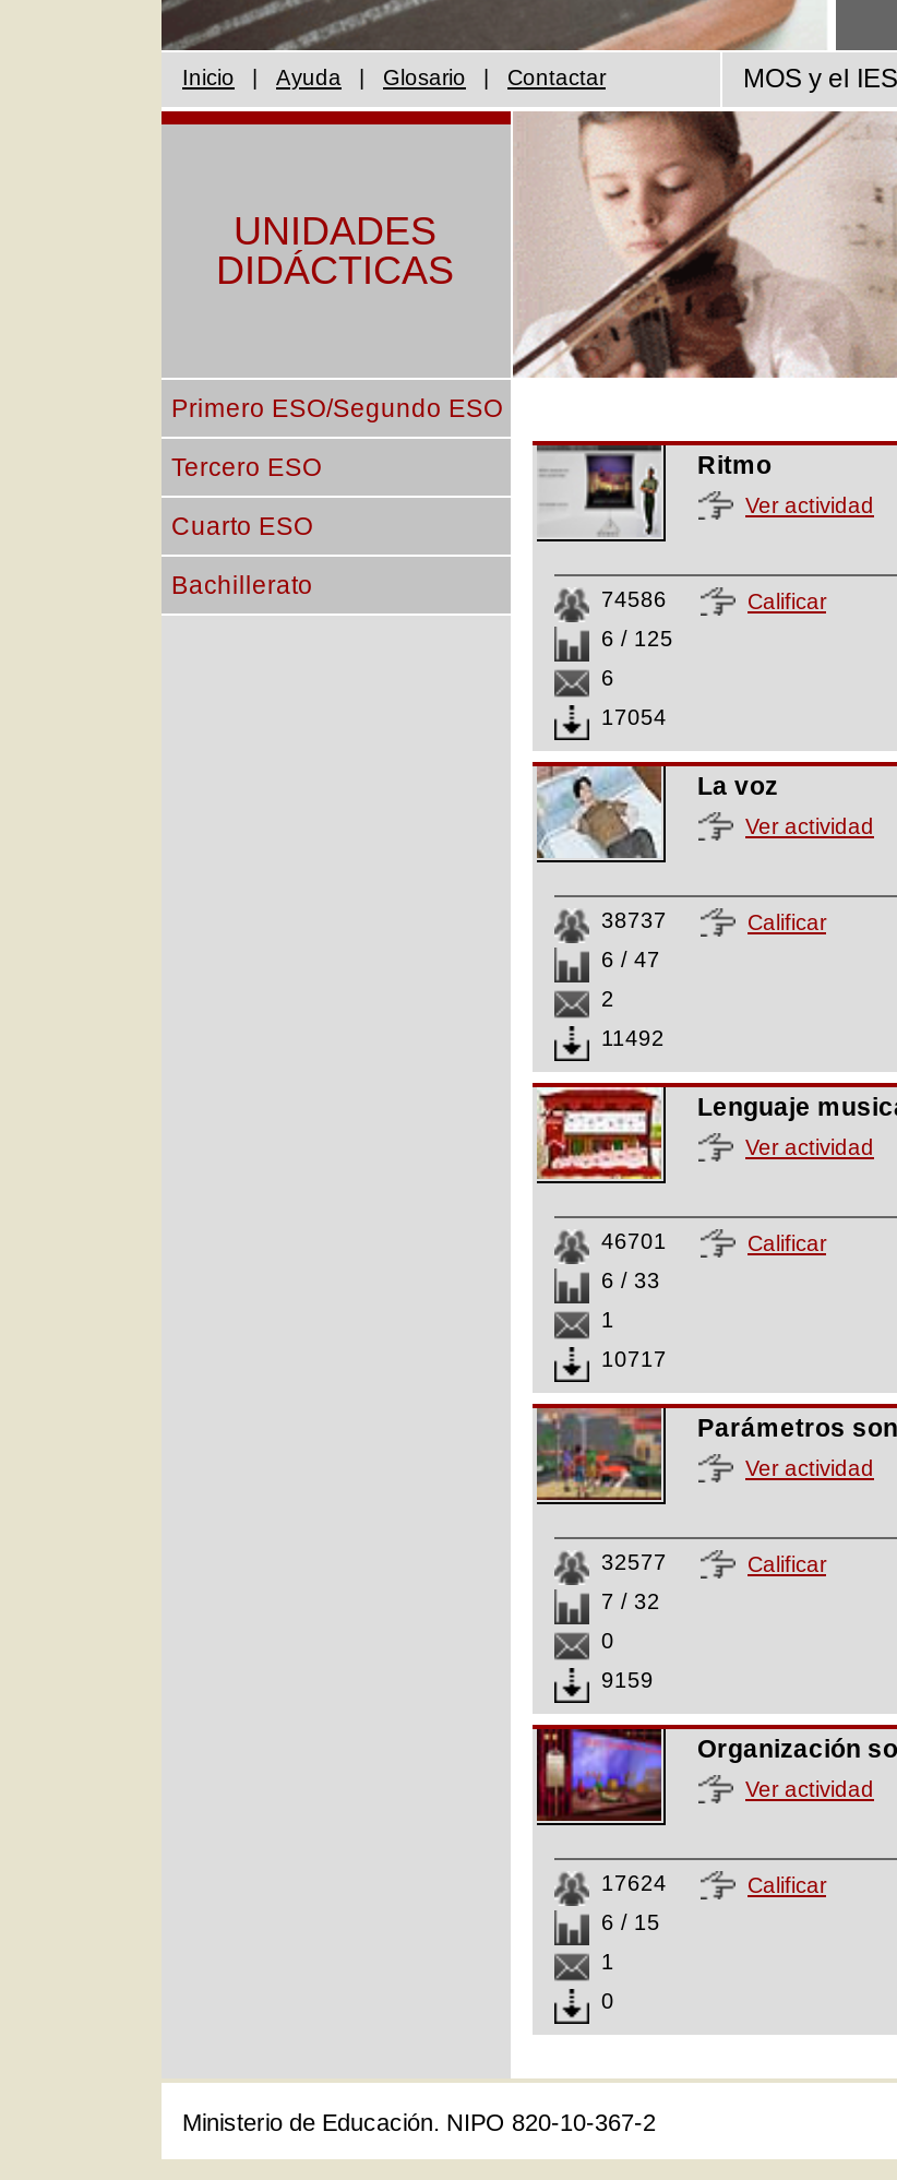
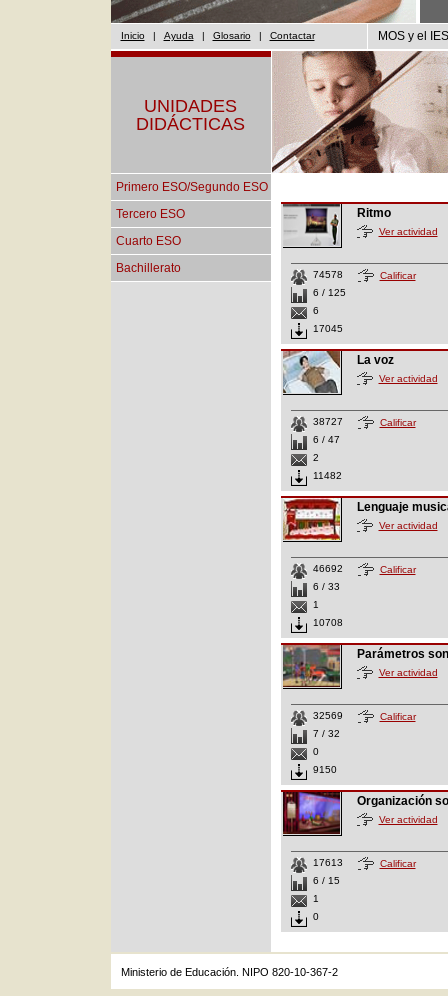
[601,587,667,611] 74586 -> [312,269,342,280] 74578
[601,705,667,729] 17054 -> [312,323,342,334] 17045
[601,908,667,932] 38737 -> [312,416,342,427] 38727
[601,1026,665,1050] 11492 -> [312,470,341,481] 11482
[601,1229,667,1253] 46701 -> [312,563,342,574] 46692
[601,1347,667,1371] 10717 -> [312,617,342,628] 10708
[601,1550,667,1574] 32577 -> [312,710,342,721] 32569
[601,1668,654,1692] 9159 -> [312,764,336,775] 9150
[601,1871,667,1895] 17624 -> [312,857,342,868] 17613

